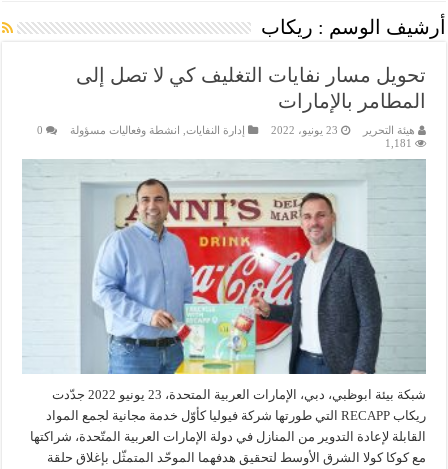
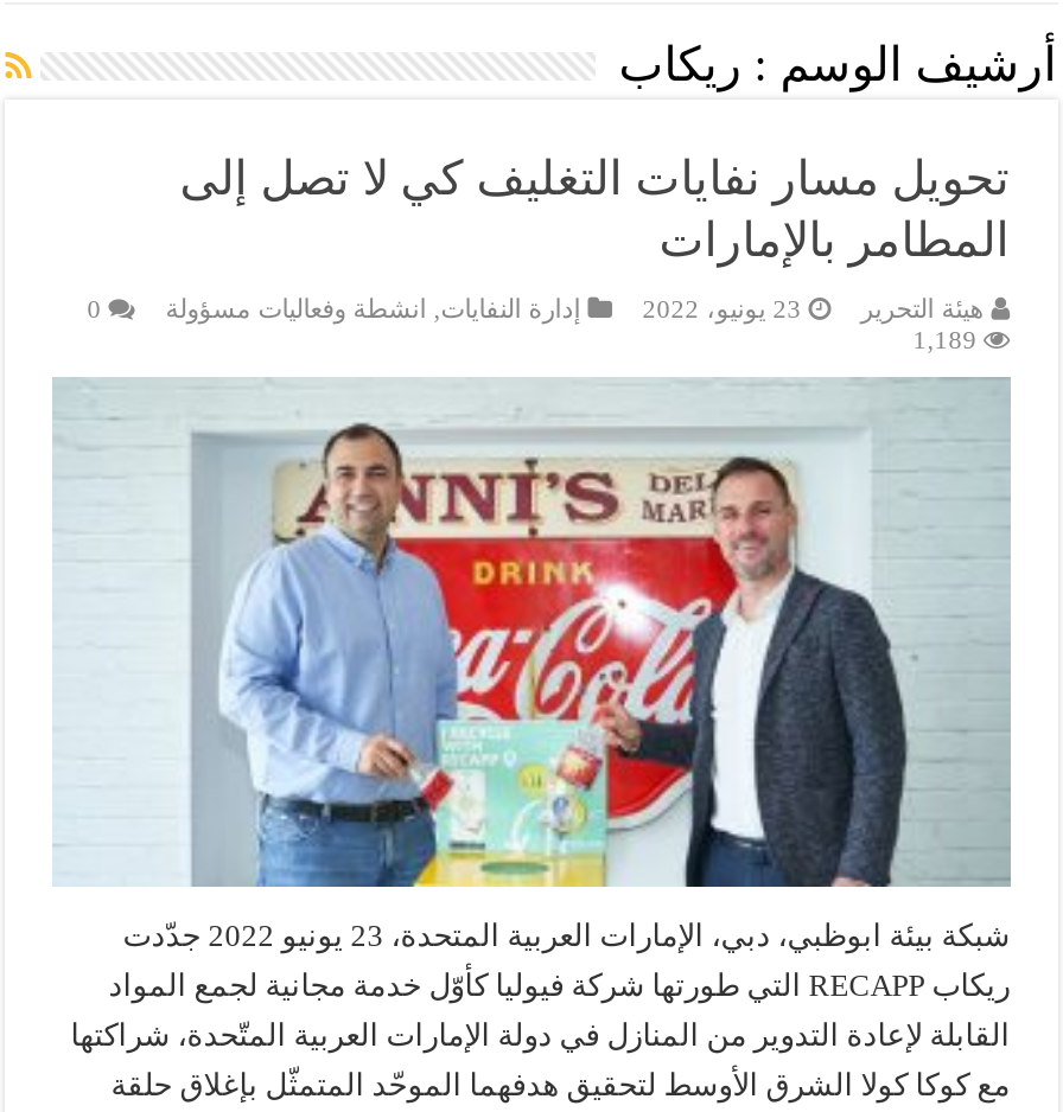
[386,137,413,149] 1,181 -> [915,326,979,354] 1,189

